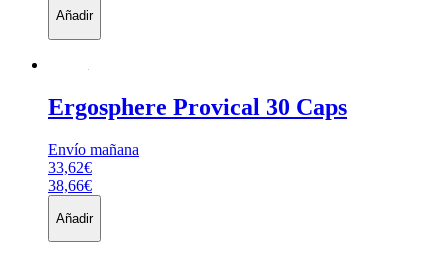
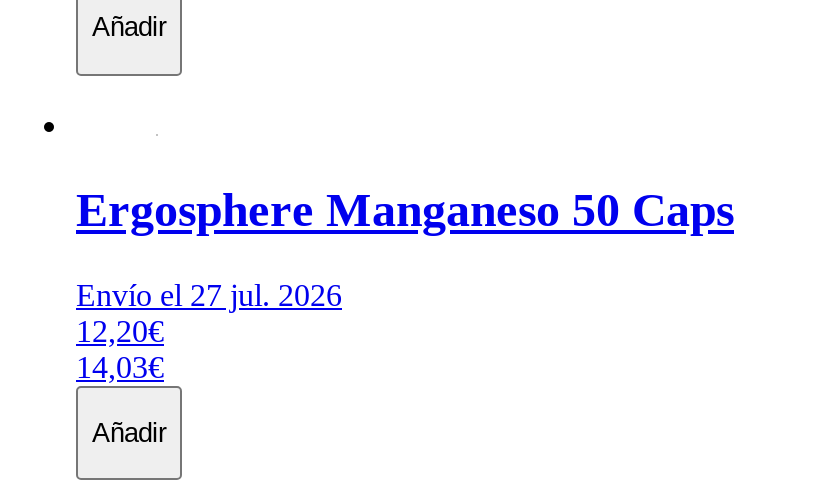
[48,94,347,120] Ergosphere Provical 30 Caps -> [76,183,734,235] Ergosphere Manganeso 50 Caps
[48,141,139,194] Envío mañana | 33,62€ | 38,66€ -> [76,277,342,383] Envío el 27 jul. 2026 | 12,20€ | 14,03€

